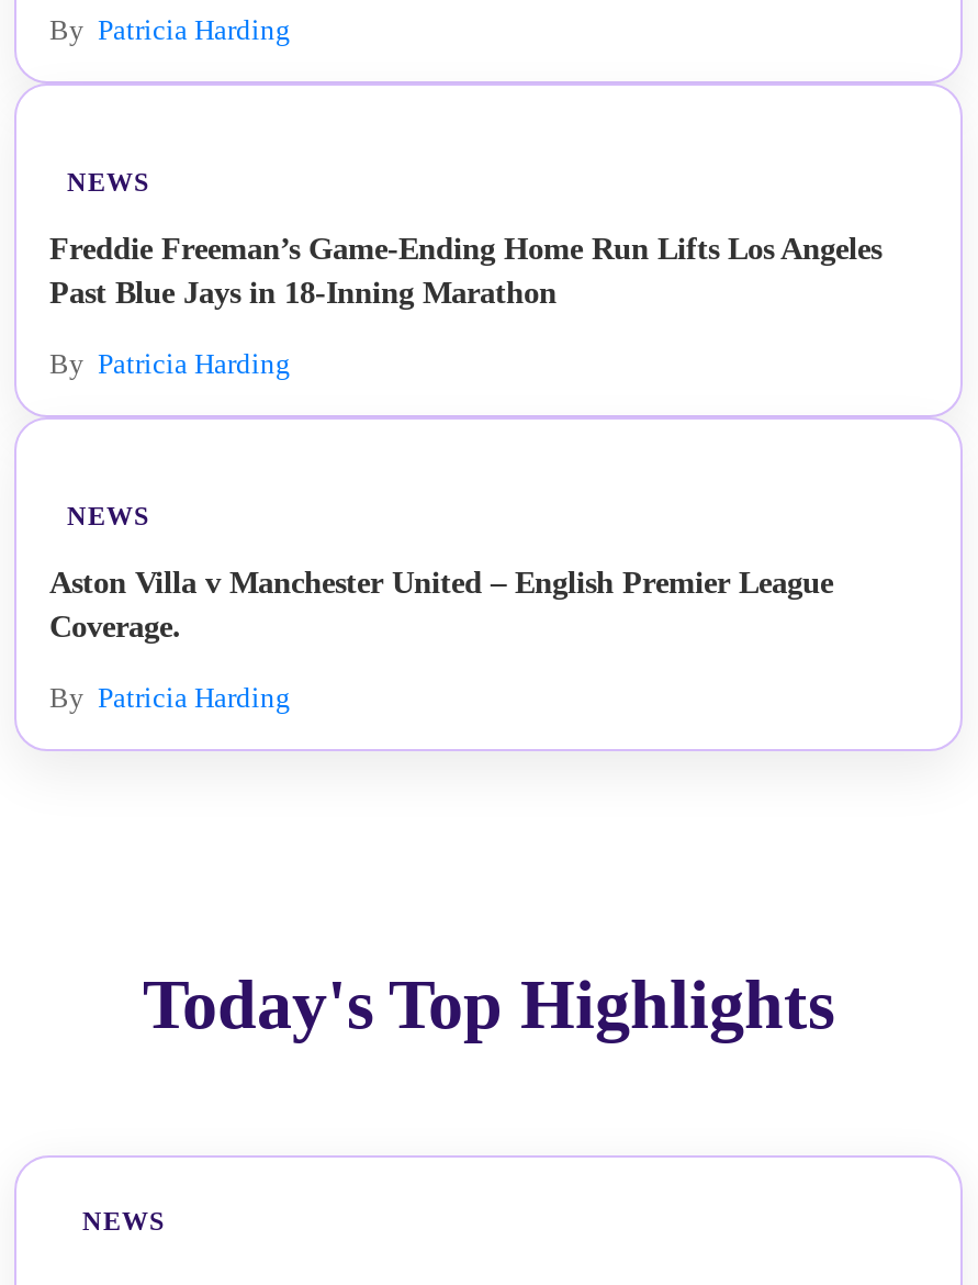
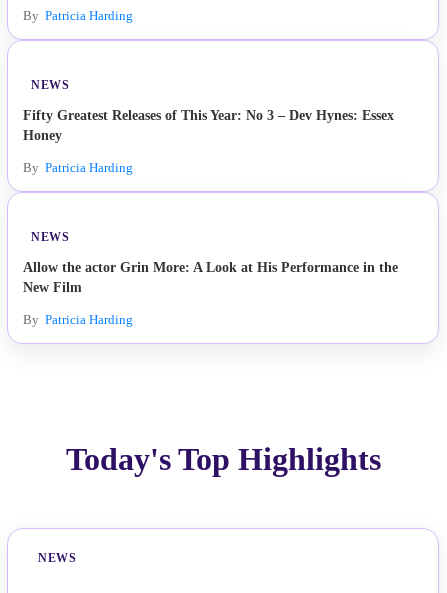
[49,231,881,310] Freddie Freeman’s Game-Ending Home Run Lifts Los Angeles | Past Blue Jays in 18-Inning Marathon -> [23,107,394,143] Fifty Greatest Releases of This Year: No 3 – Dev Hynes: Essex | Honey
[49,565,833,644] Aston Villa v Manchester United – English Premier League | Coverage. -> [23,259,398,295] Allow the actor Grin More: A Look at His Performance in the | New Film

